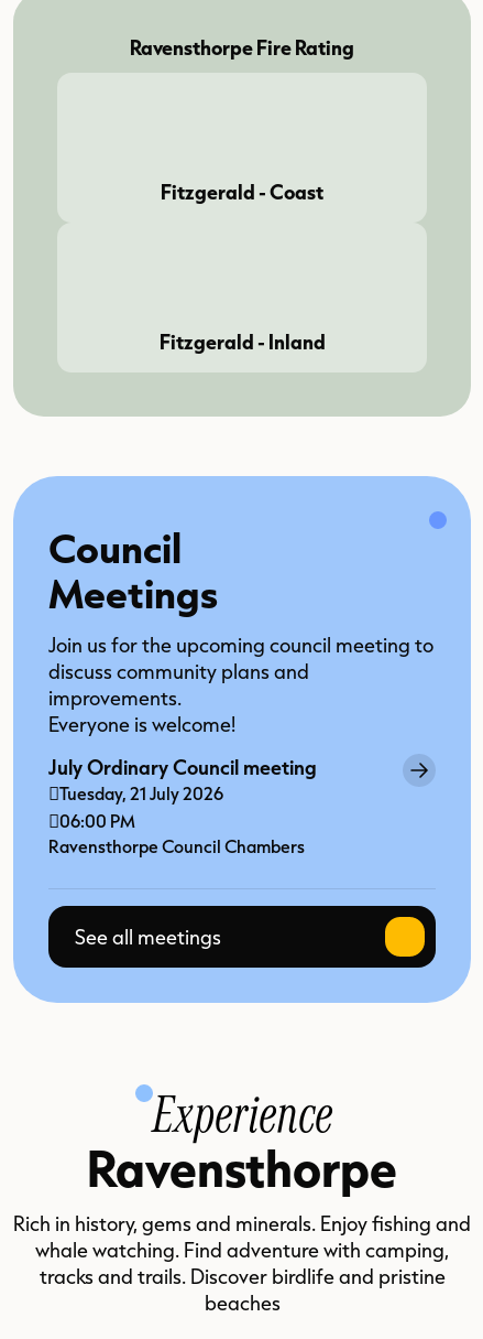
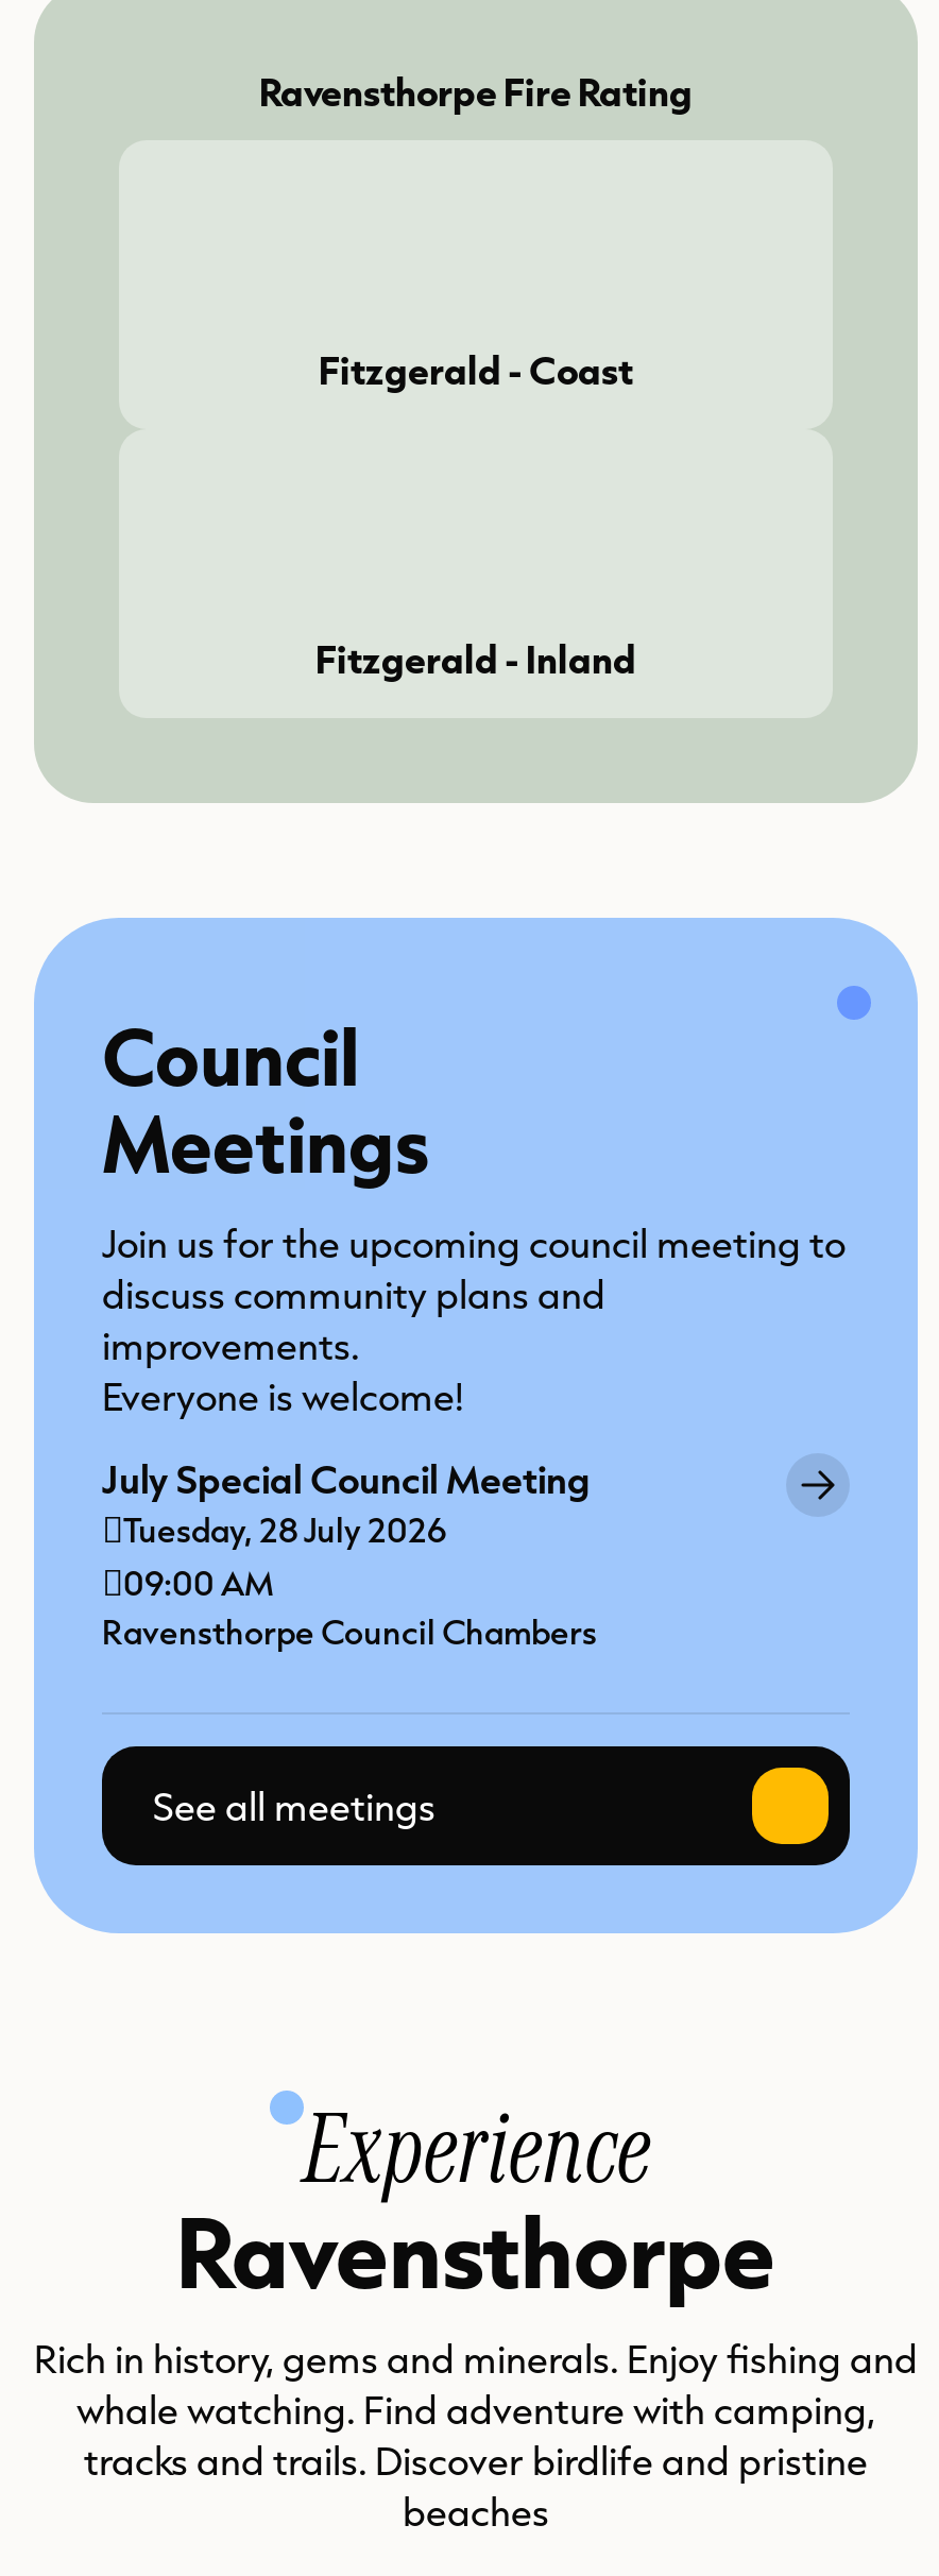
[48,754,317,832] July Ordinary Council meeting | Tuesday, 21 July 2026 | 06:00 PM -> [102,1453,591,1604] July Special Council Meeting | Tuesday, 28 July 2026 | 09:00 AM

